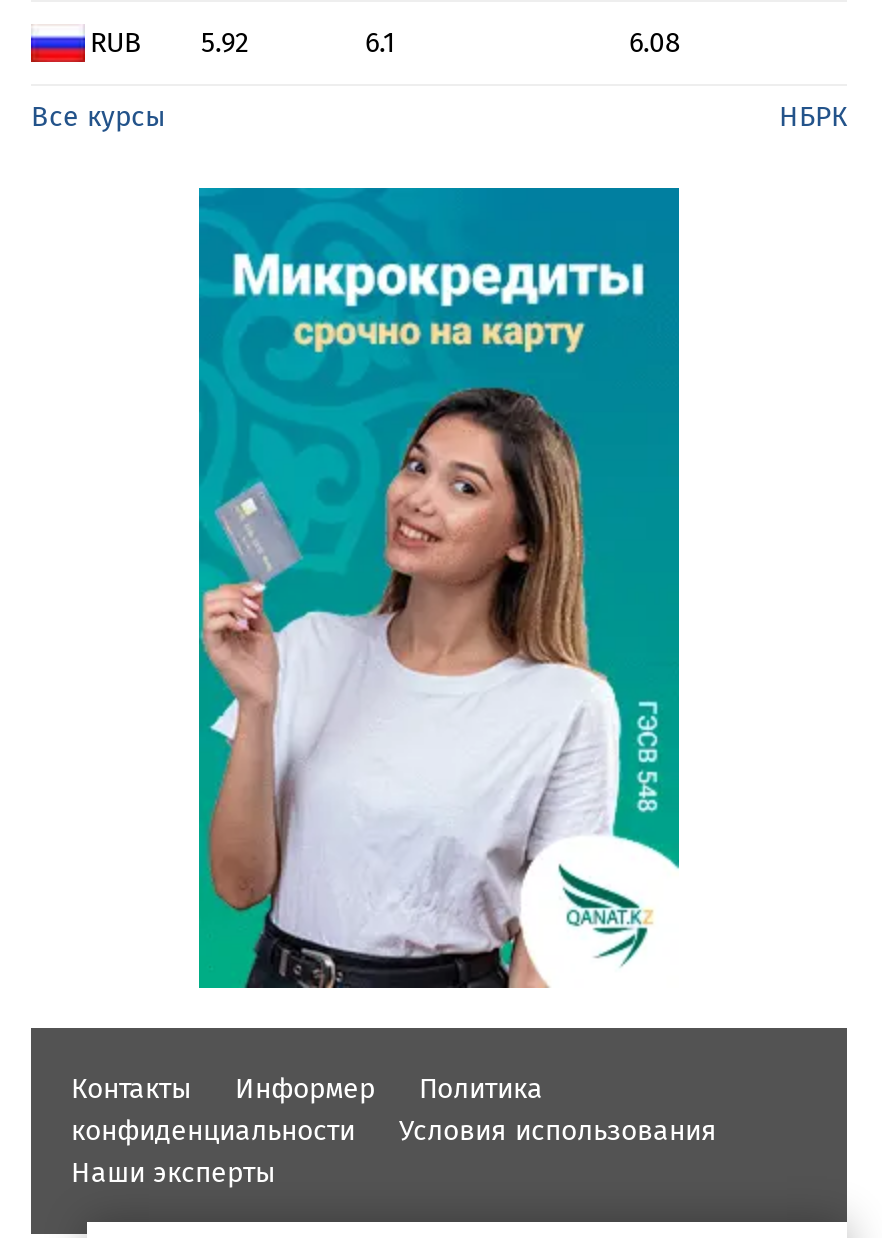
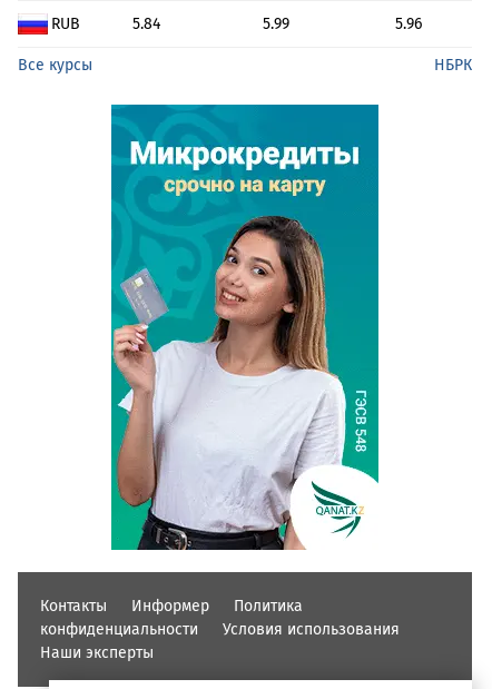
[201,26,249,60] 5.92 -> [132,14,160,33] 5.84
[365,26,395,60] 6.1 -> [262,14,289,33] 5.99
[629,26,681,60] 6.08 -> [395,14,422,33] 5.96

